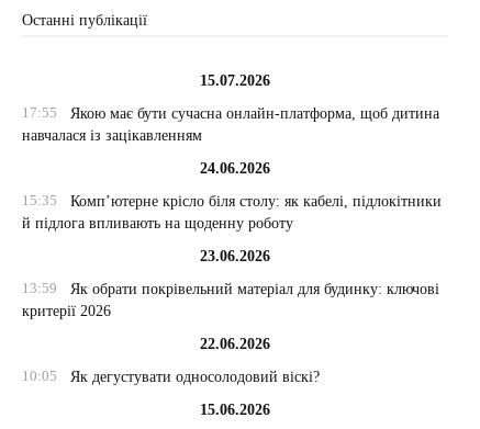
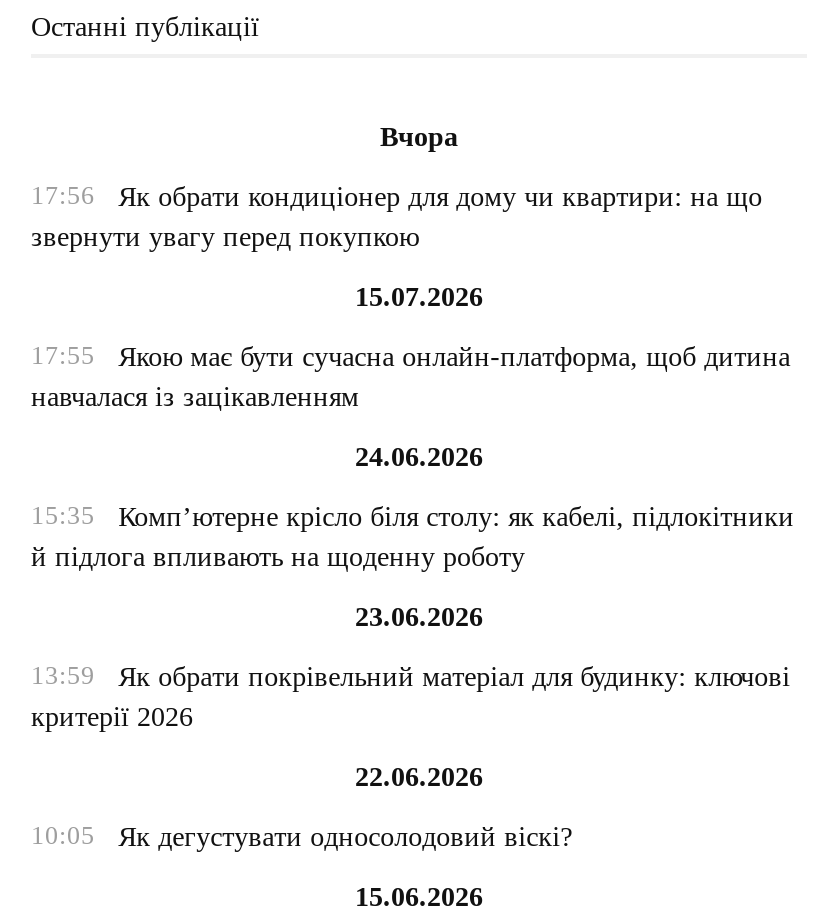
none -> [31,122,762,252] Вчора | 17:56 | Як обрати кондиціонер для дому чи квартири: на що | звернути увагу перед покупкою

